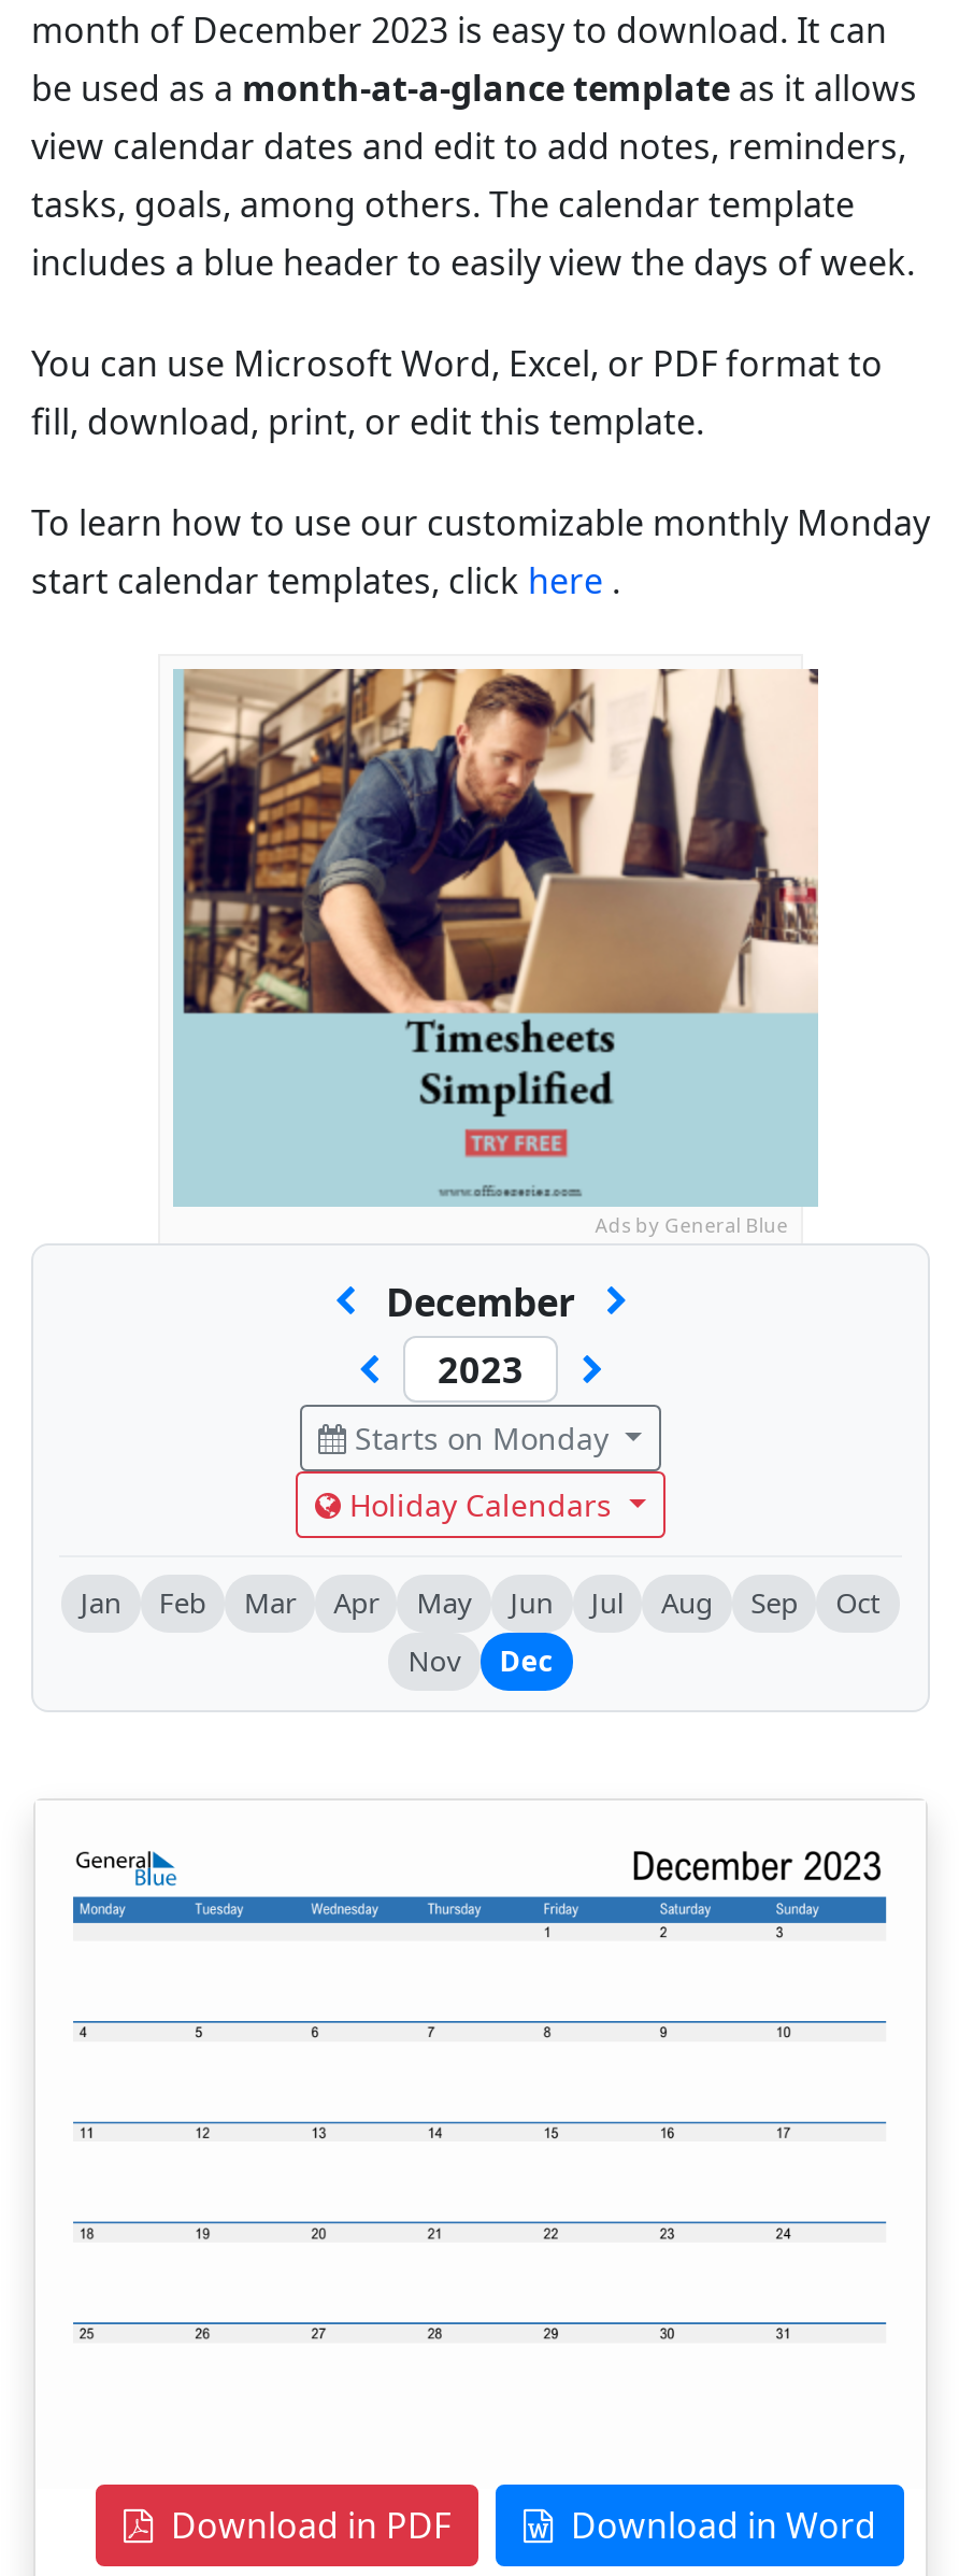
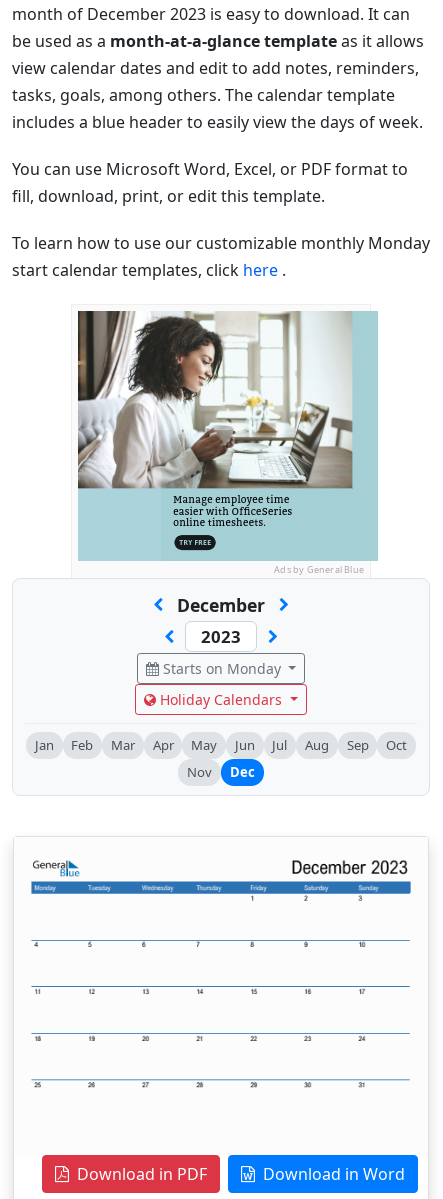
[173,667,818,1196] [image] -> [77,310,378,555] [image]

